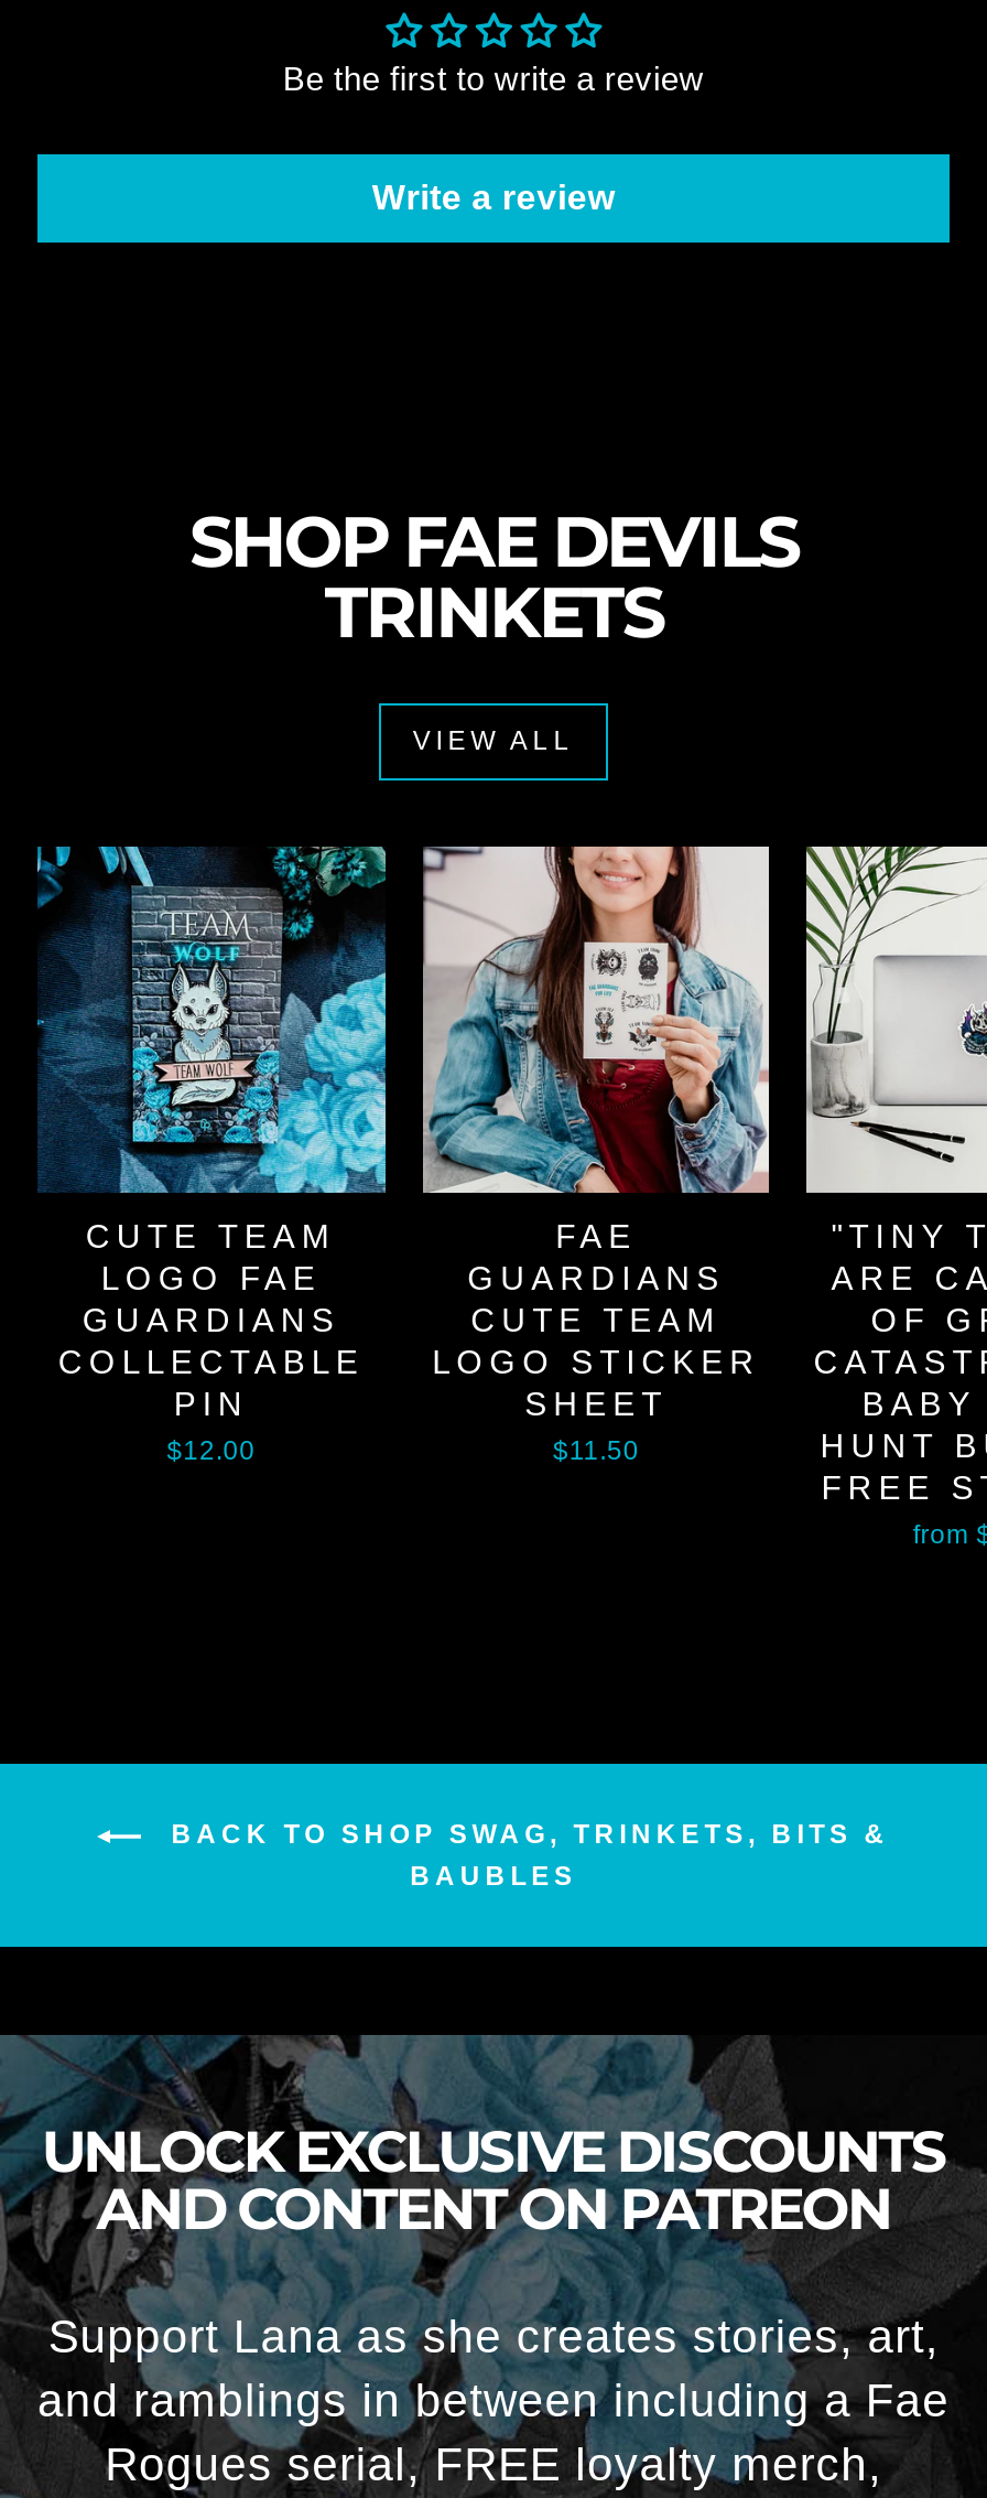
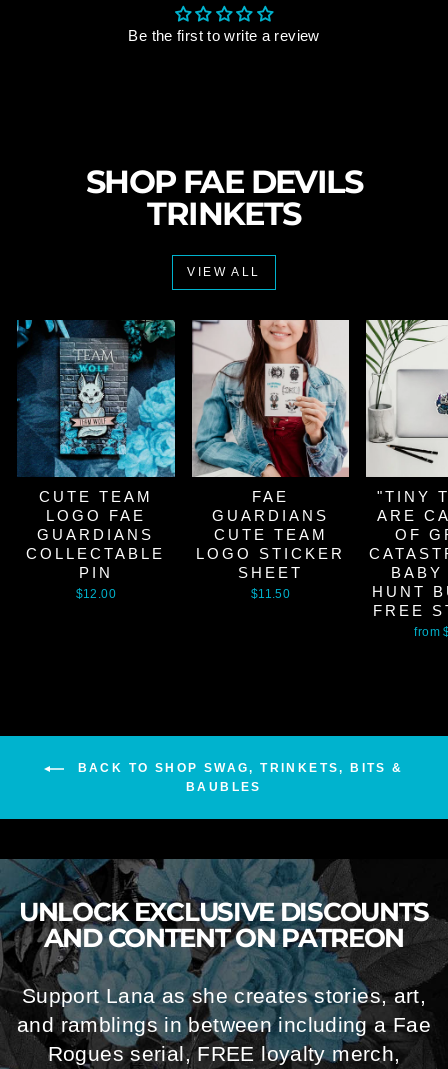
[372,177,615,215] Write a review -> none

